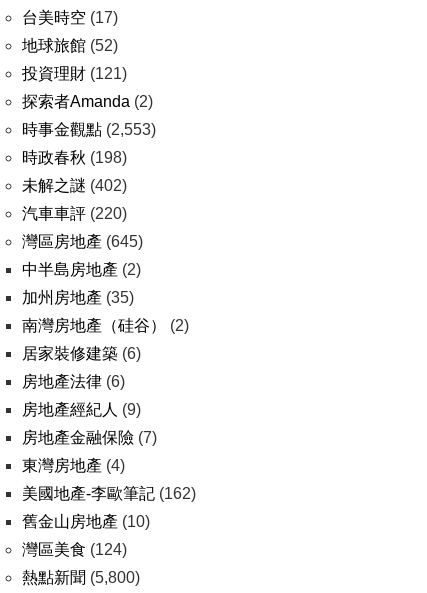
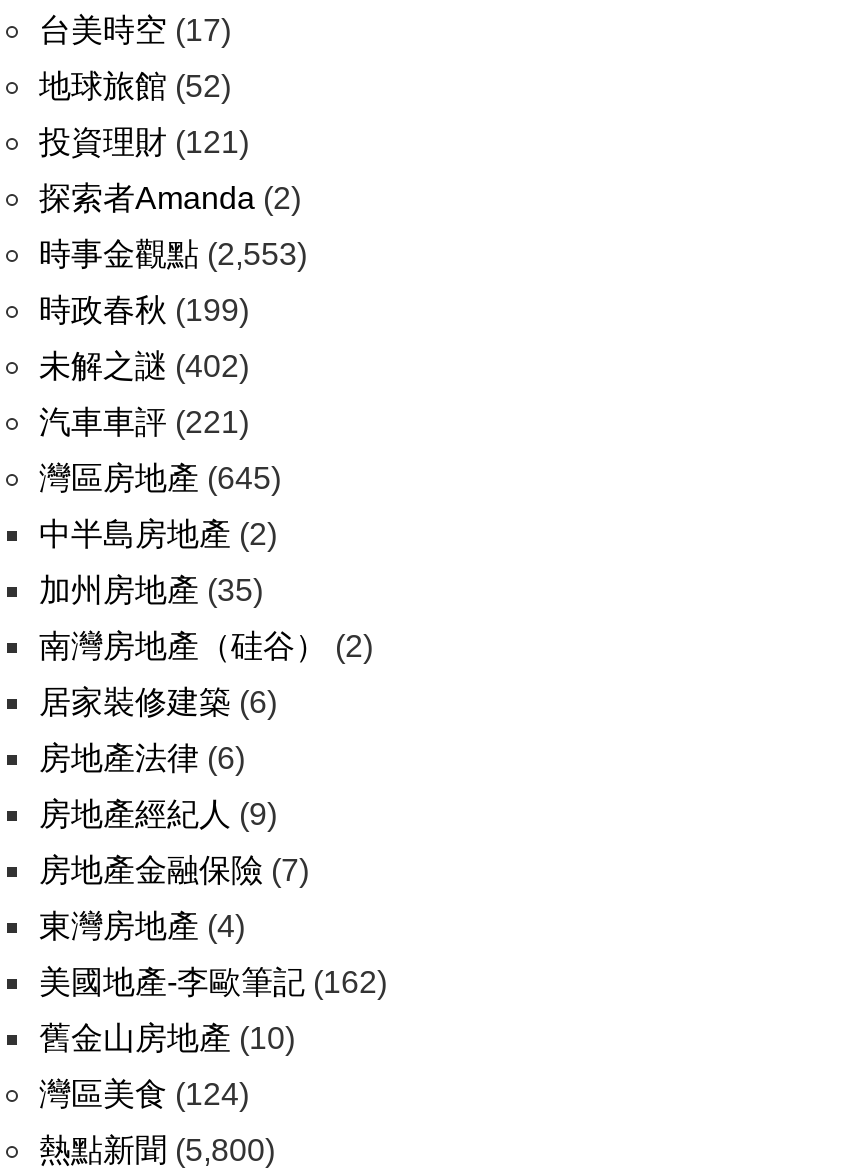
[22,149,127,166] 時政春秋(198) -> [39,293,249,327] 時政春秋(199)
[22,205,127,222] 汽車車評(220) -> [39,405,249,439] 汽車車評(221)

